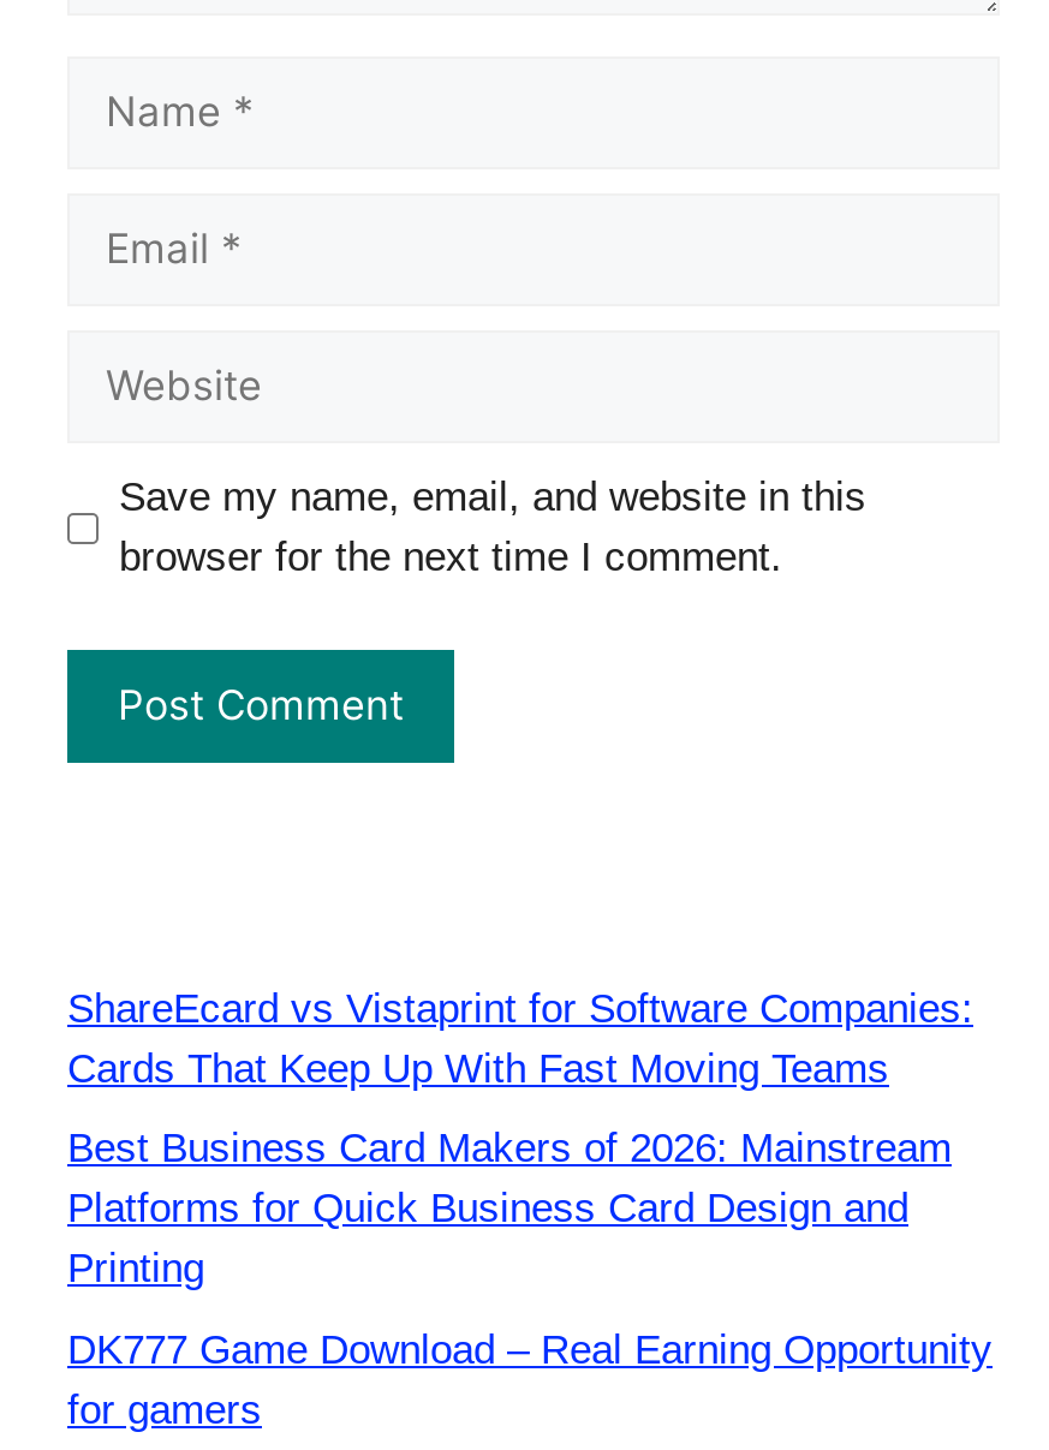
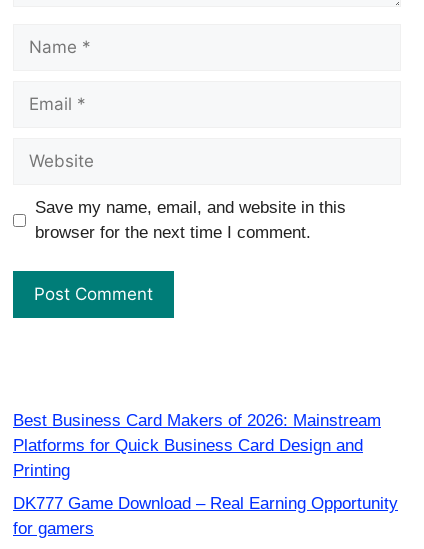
[67,985,973,1091] ShareEcard vs Vistaprint for Software Companies: | Cards That Keep Up With Fast Moving Teams -> none

